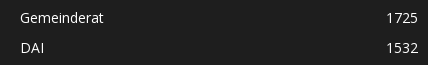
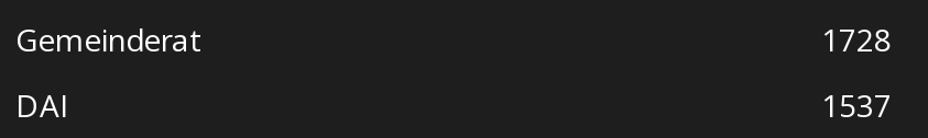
[386,8,418,27] 1725 -> [821,18,892,60] 1728
[386,38,418,57] 1532 -> [821,84,892,126] 1537

